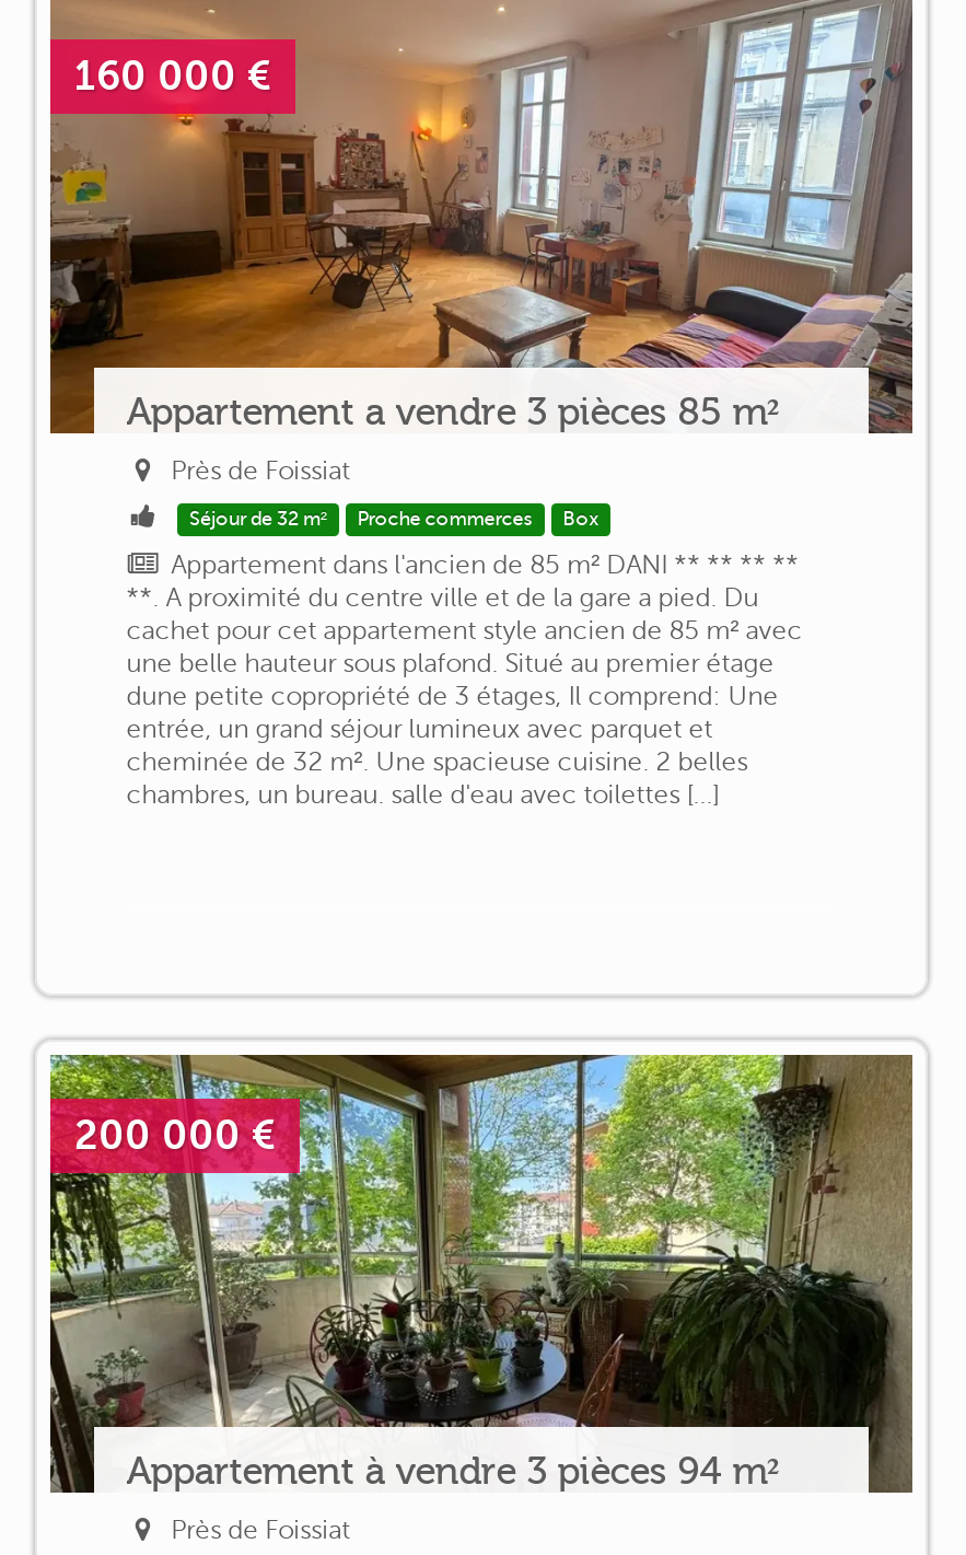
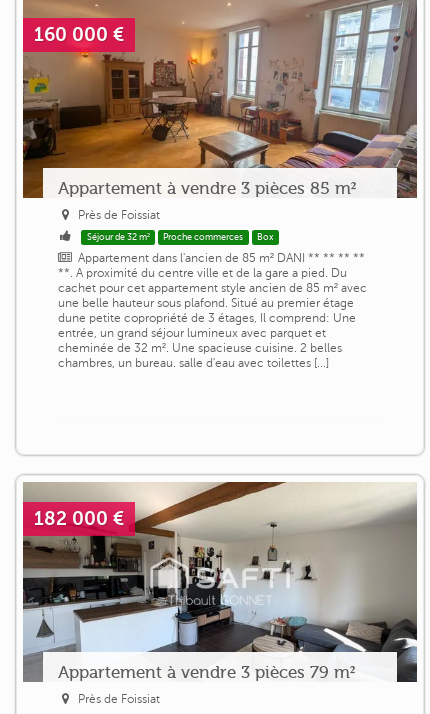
[126,390,778,434] Appartement a vendre 3 pièces 85 m² -> [58,178,356,198] Appartement à vendre 3 pièces 85 m²
[48,1053,915,1493] [image] | 200 000 € -> [22,481,417,682] [image] | 182 000 €
[126,1449,778,1493] Appartement à vendre 3 pièces 94 m² -> [58,662,355,682] Appartement à vendre 3 pièces 79 m²

